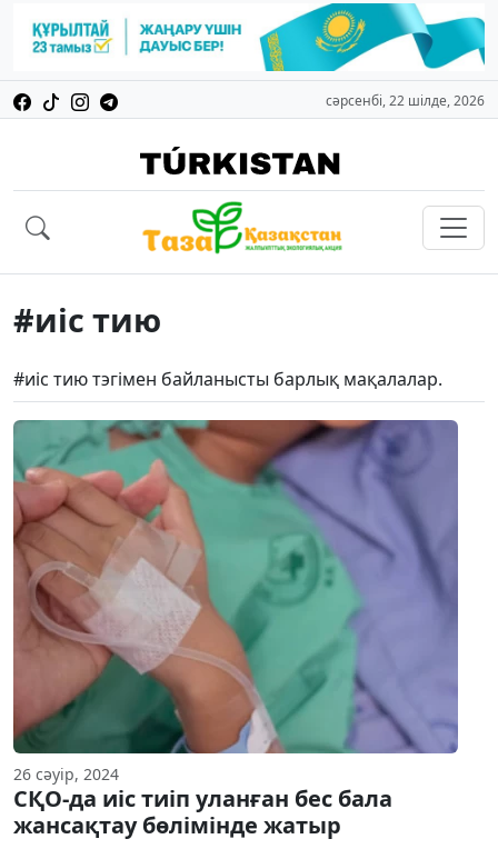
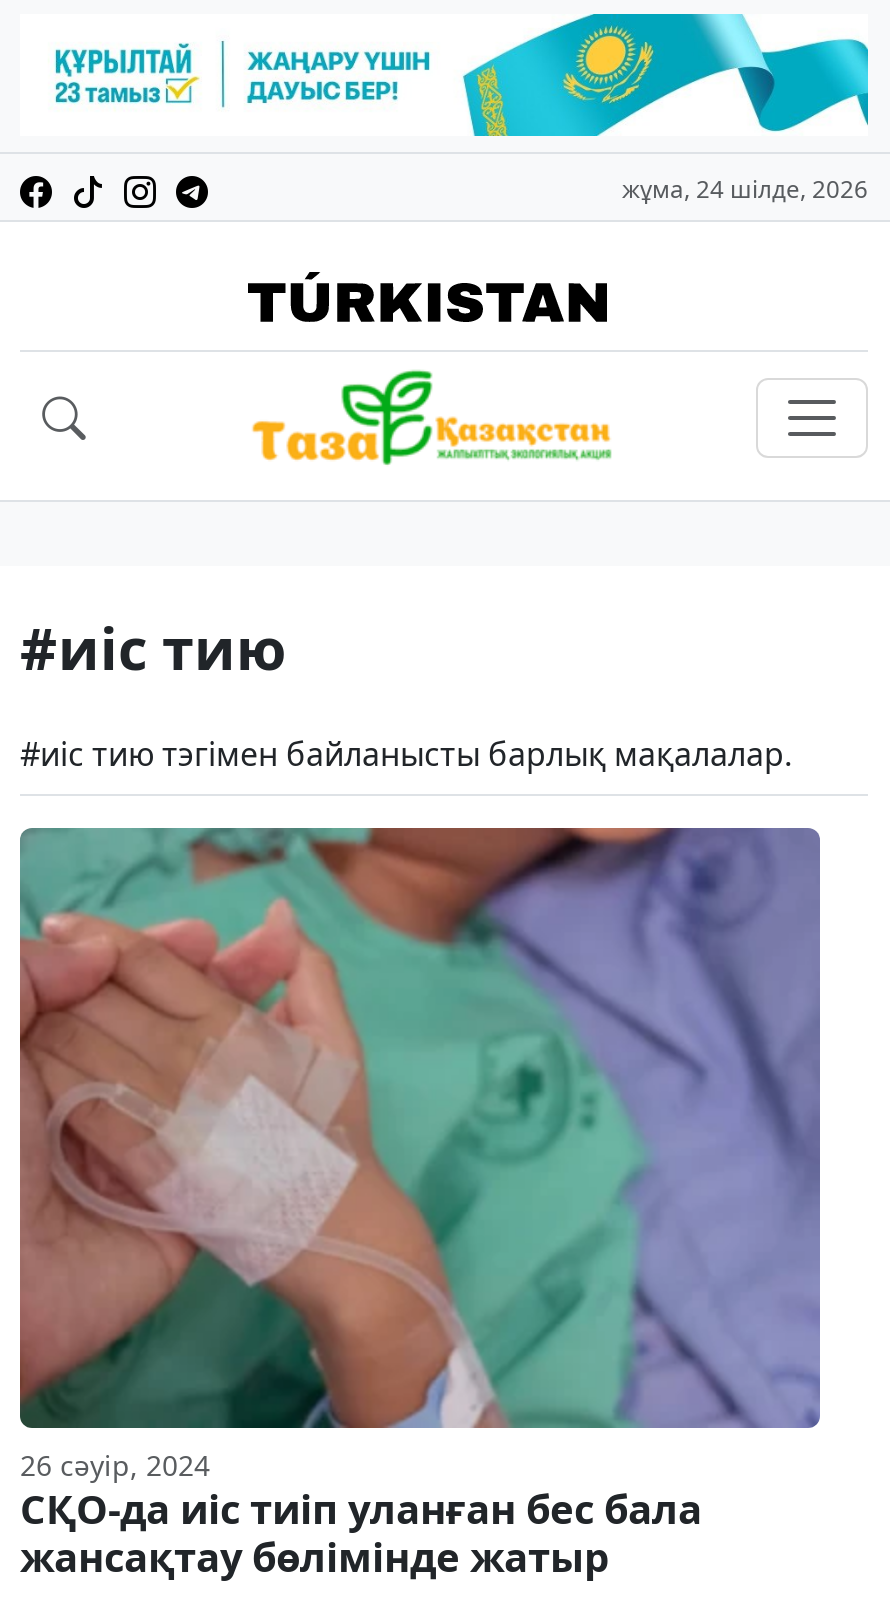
[326,91,485,110] сәрсенбі, 22 шілде, 2026 -> [622,172,868,206] жұма, 24 шілде, 2026

